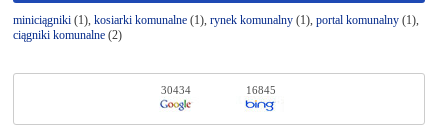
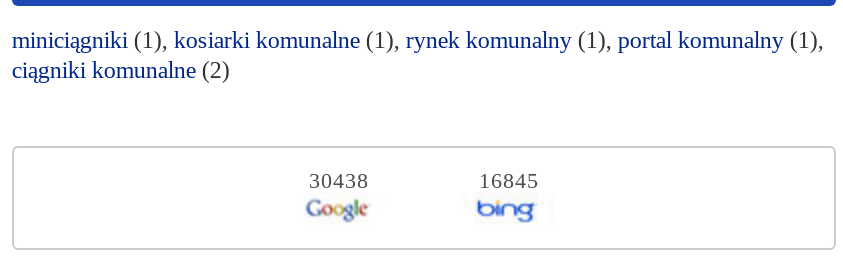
[161,84,191,96] 30434 -> [309,168,369,192] 30438

